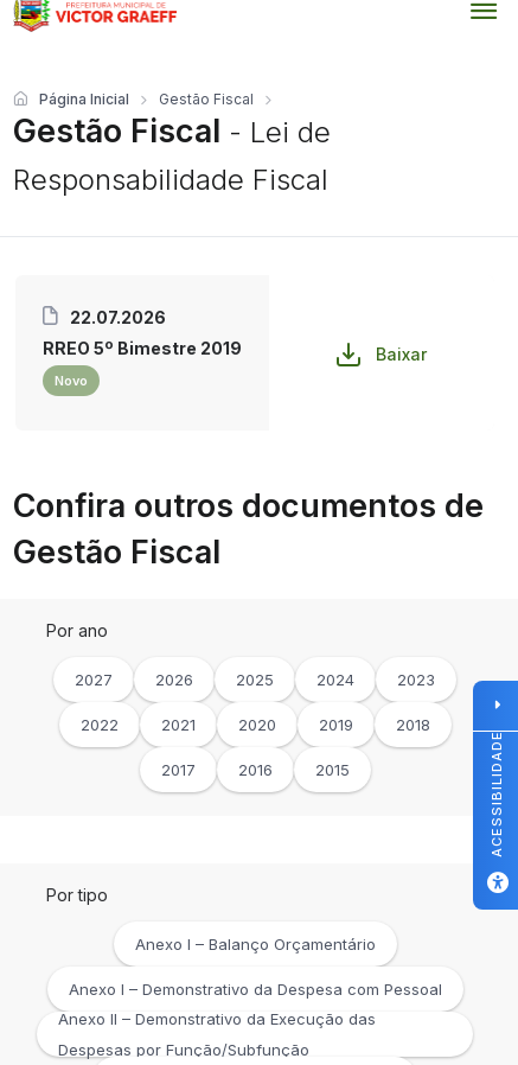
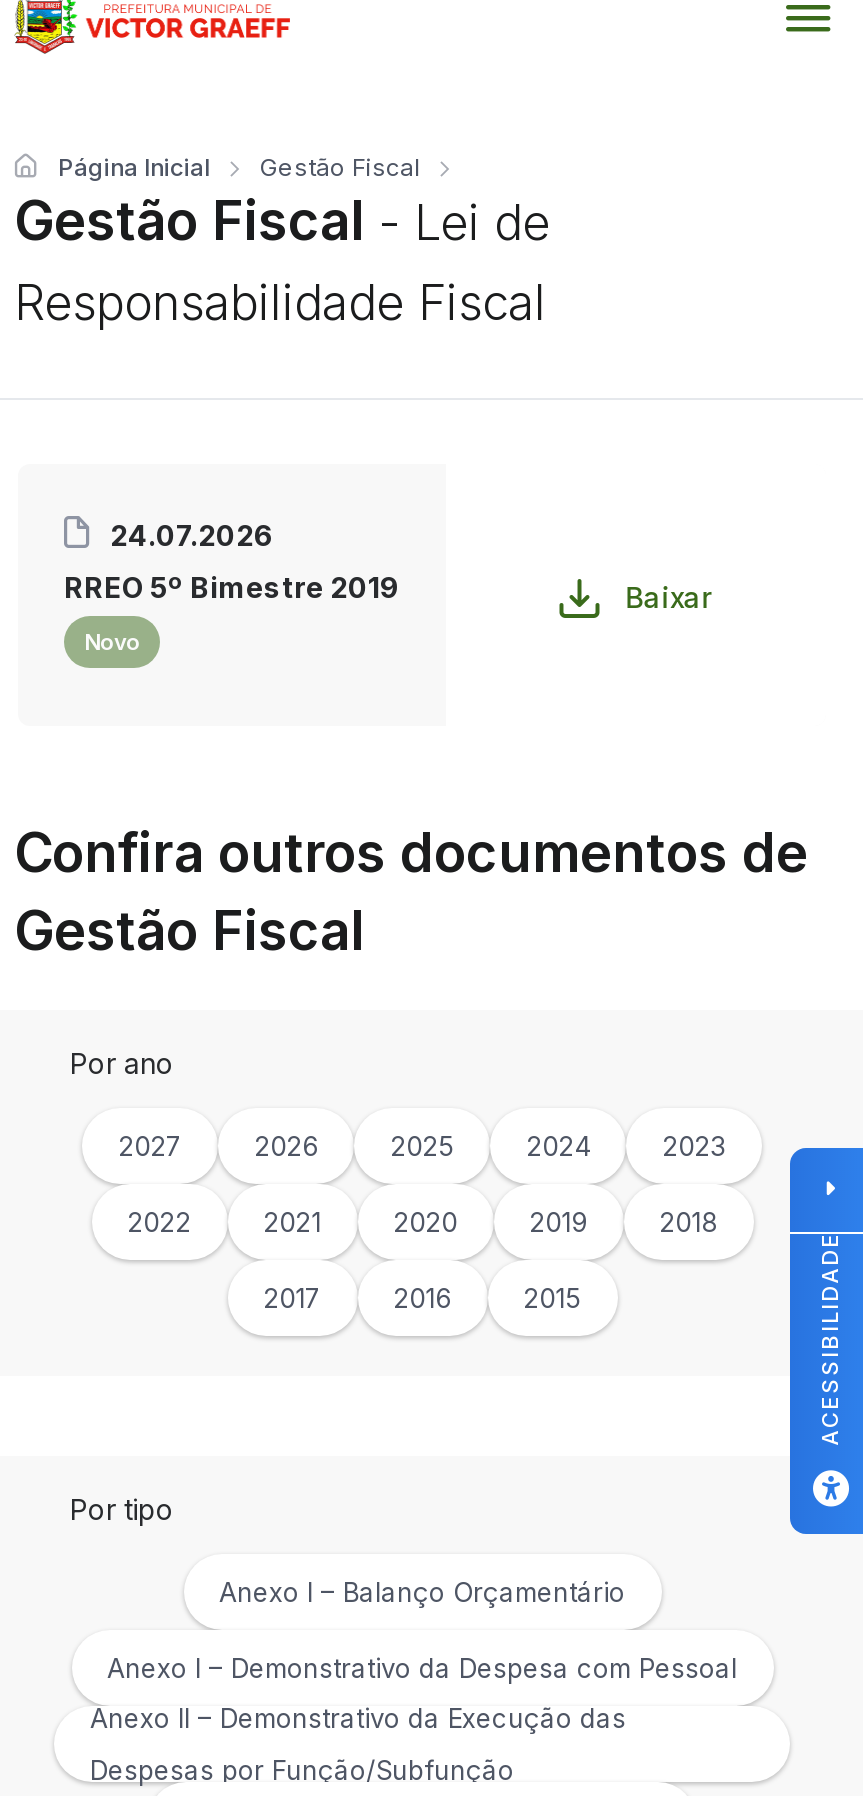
[70,307,166,327] 22.07.2026 -> [110,518,274,552] 24.07.2026

